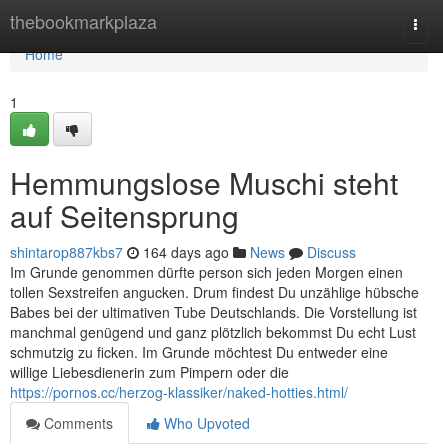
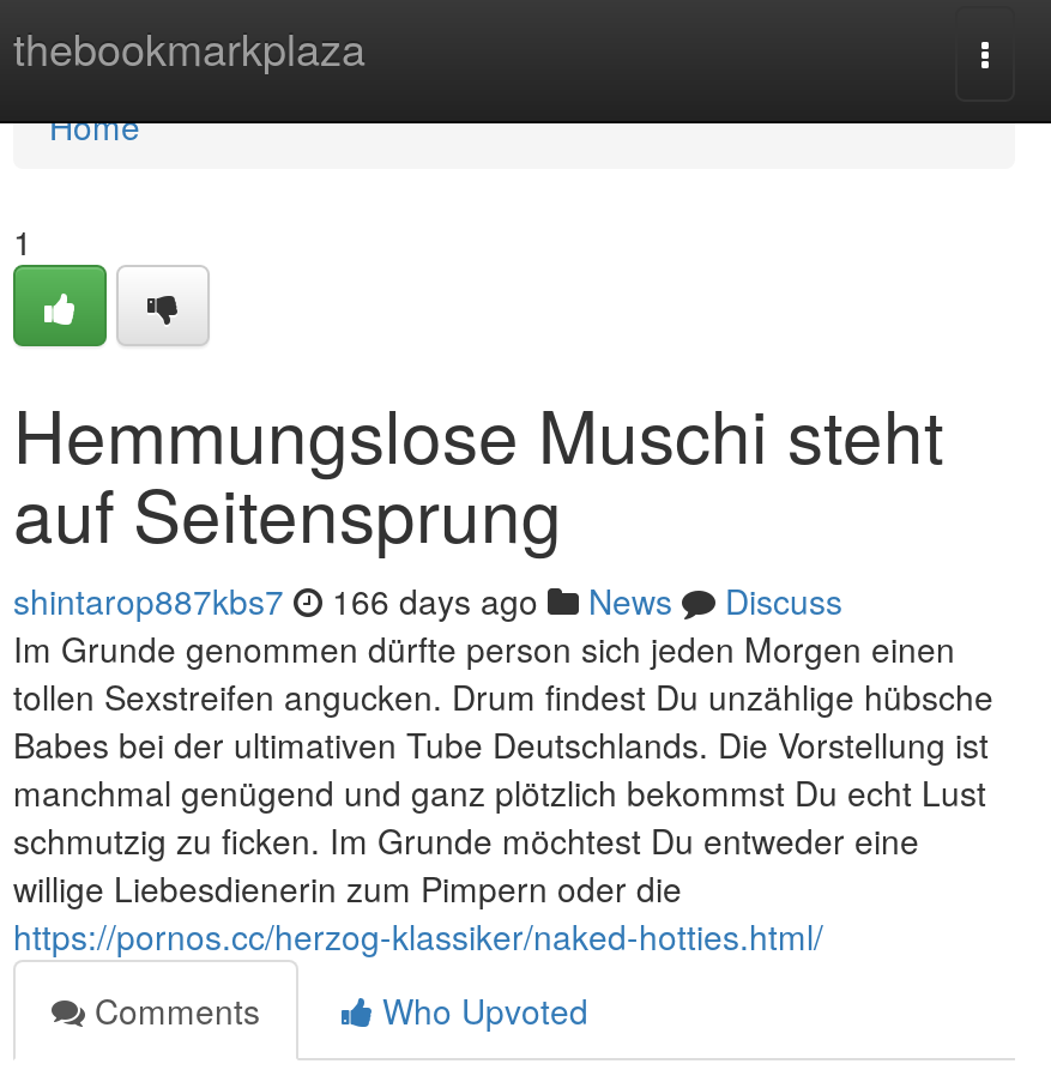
[10,242,356,262] shintarop887kbs7 164 days ago News Discuss -> [13,576,842,624] shintarop887kbs7 166 days ago News Discuss

